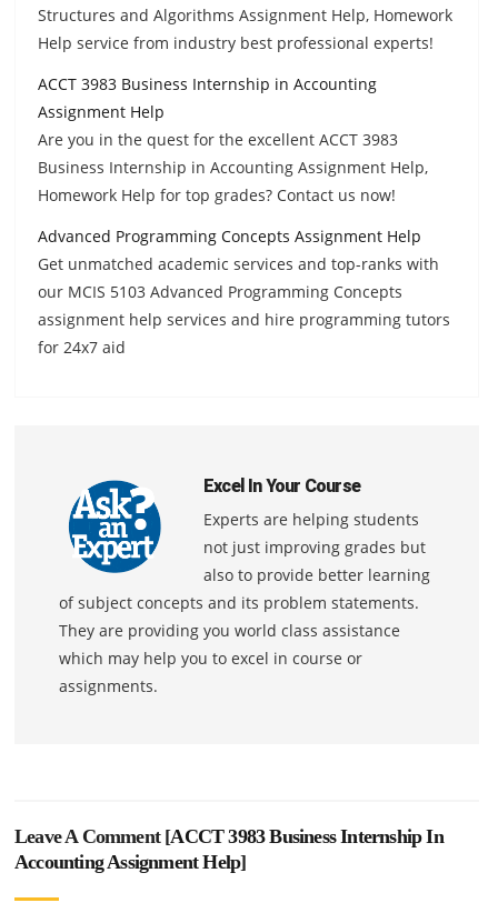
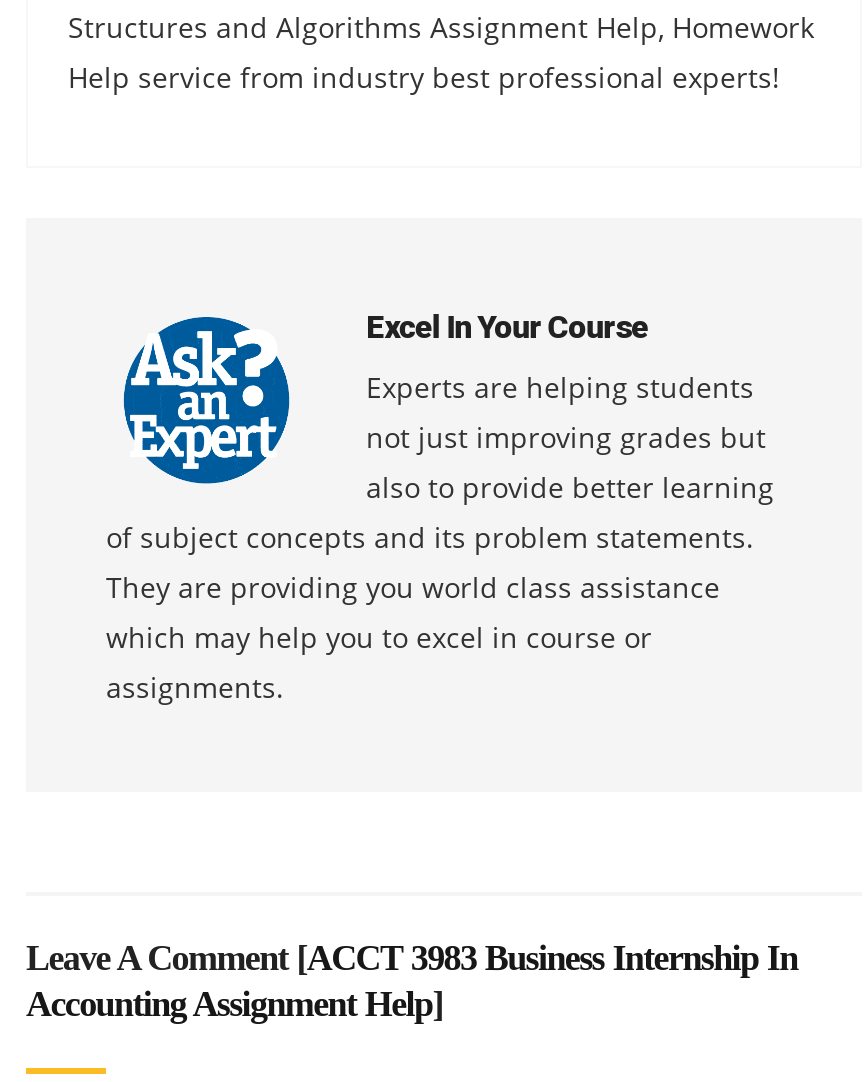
[38,73,450,357] ACCT 3983 Business Internship in Accounting | Assignment Help | Are you in the quest for the excellent ACCT 3983 | Business Internship in Accounting Assignment Help, | Homework Help for top grades? Contact us now! | Advanced Programming Concepts Assignment Help | Get unmatched academic services and top-ranks with | our MCIS 5103 Advanced Programming Concepts | assignment help services and hire programming tutors | for 24x7 aid -> none

